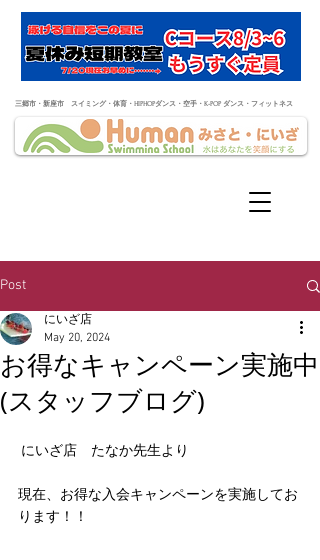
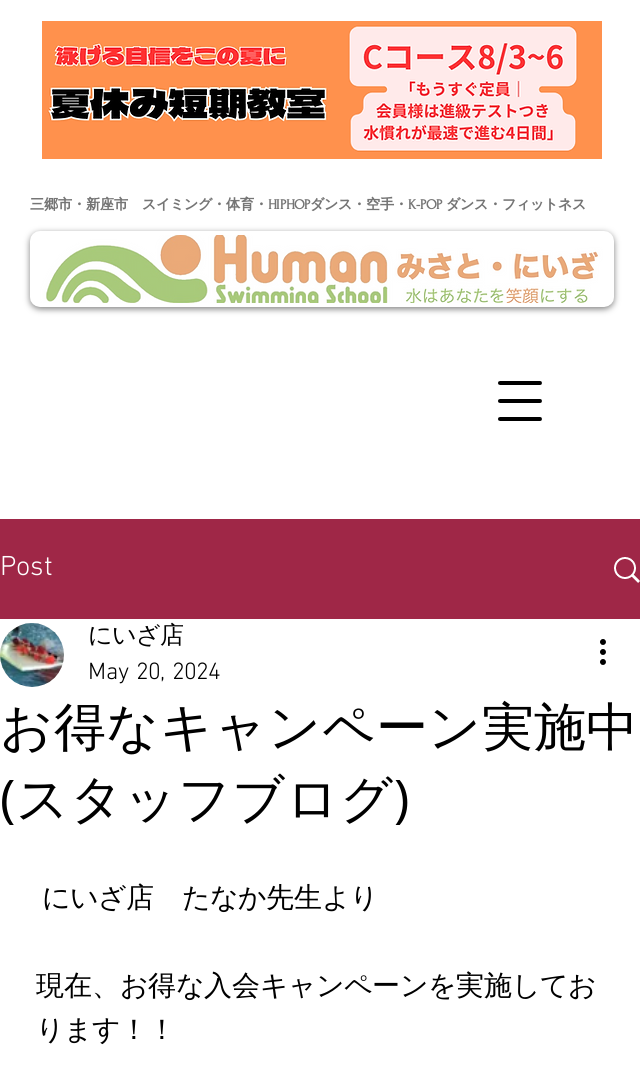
[20,11,302,82] [image] -> [40,19,604,161] [image]

